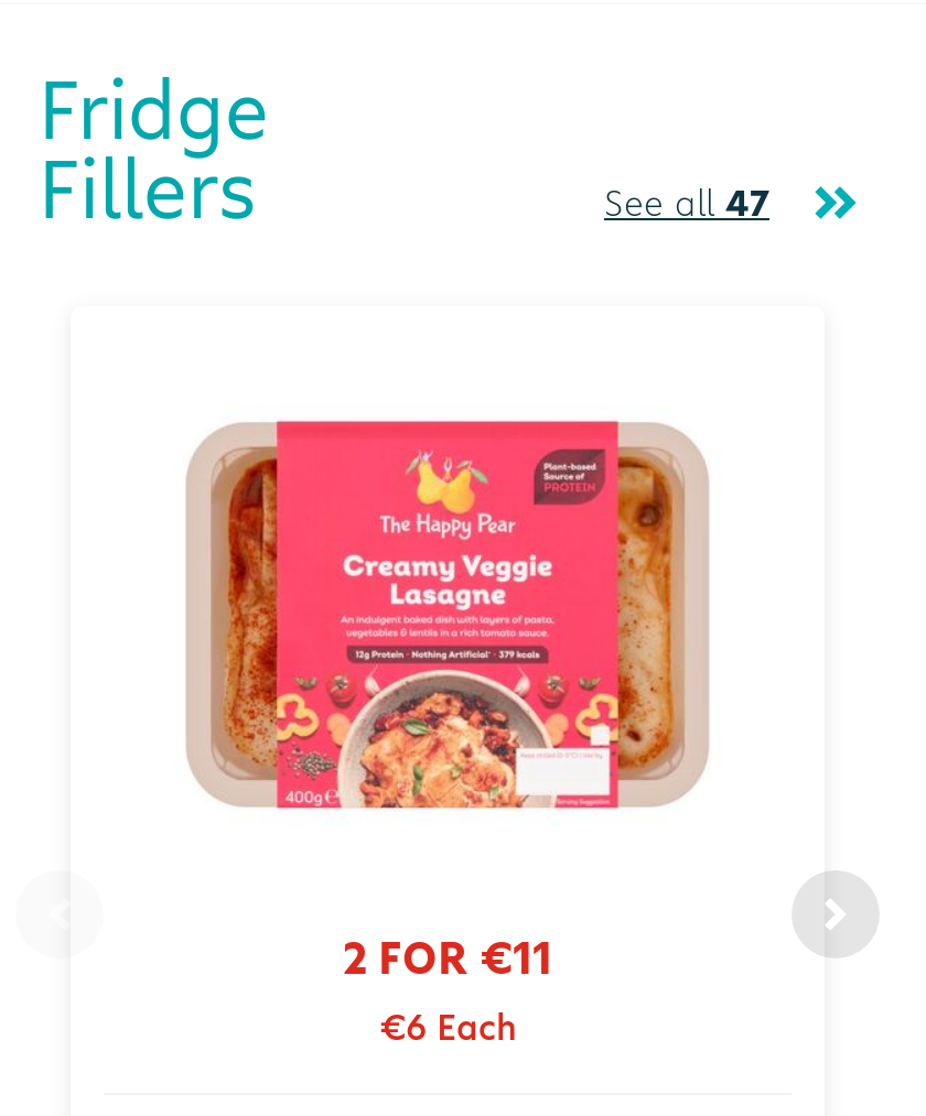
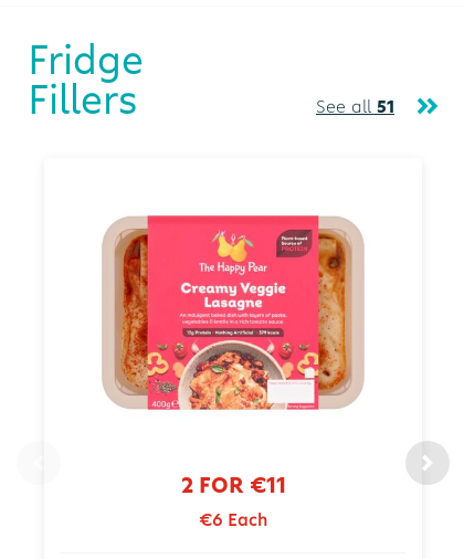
[604,179,769,227] See all 47 -> [316,94,394,118] See all 51

